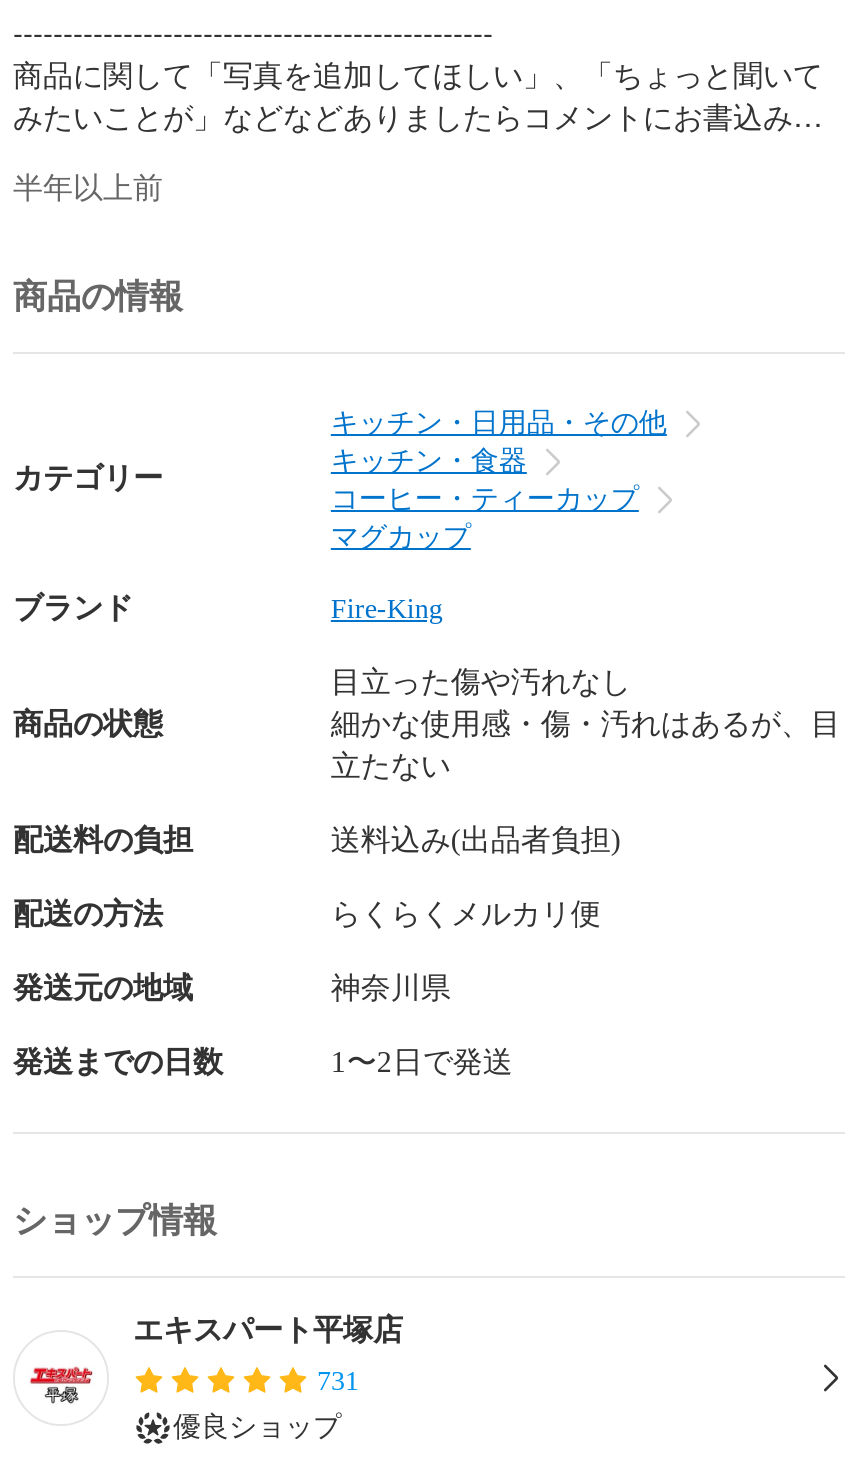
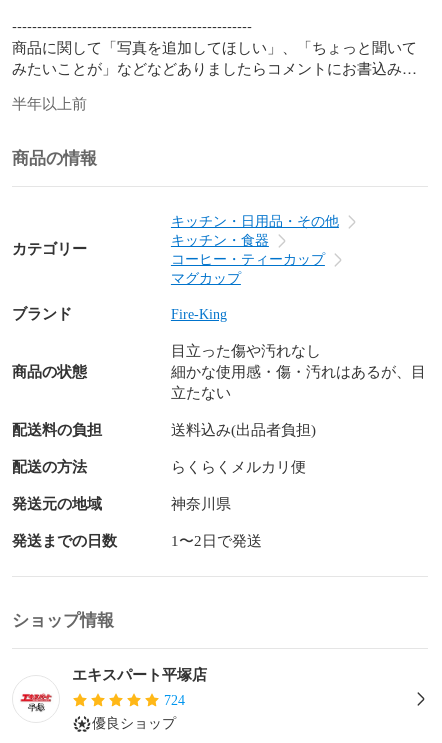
[317,1365,359,1395] 731 -> [164,693,185,708] 724

